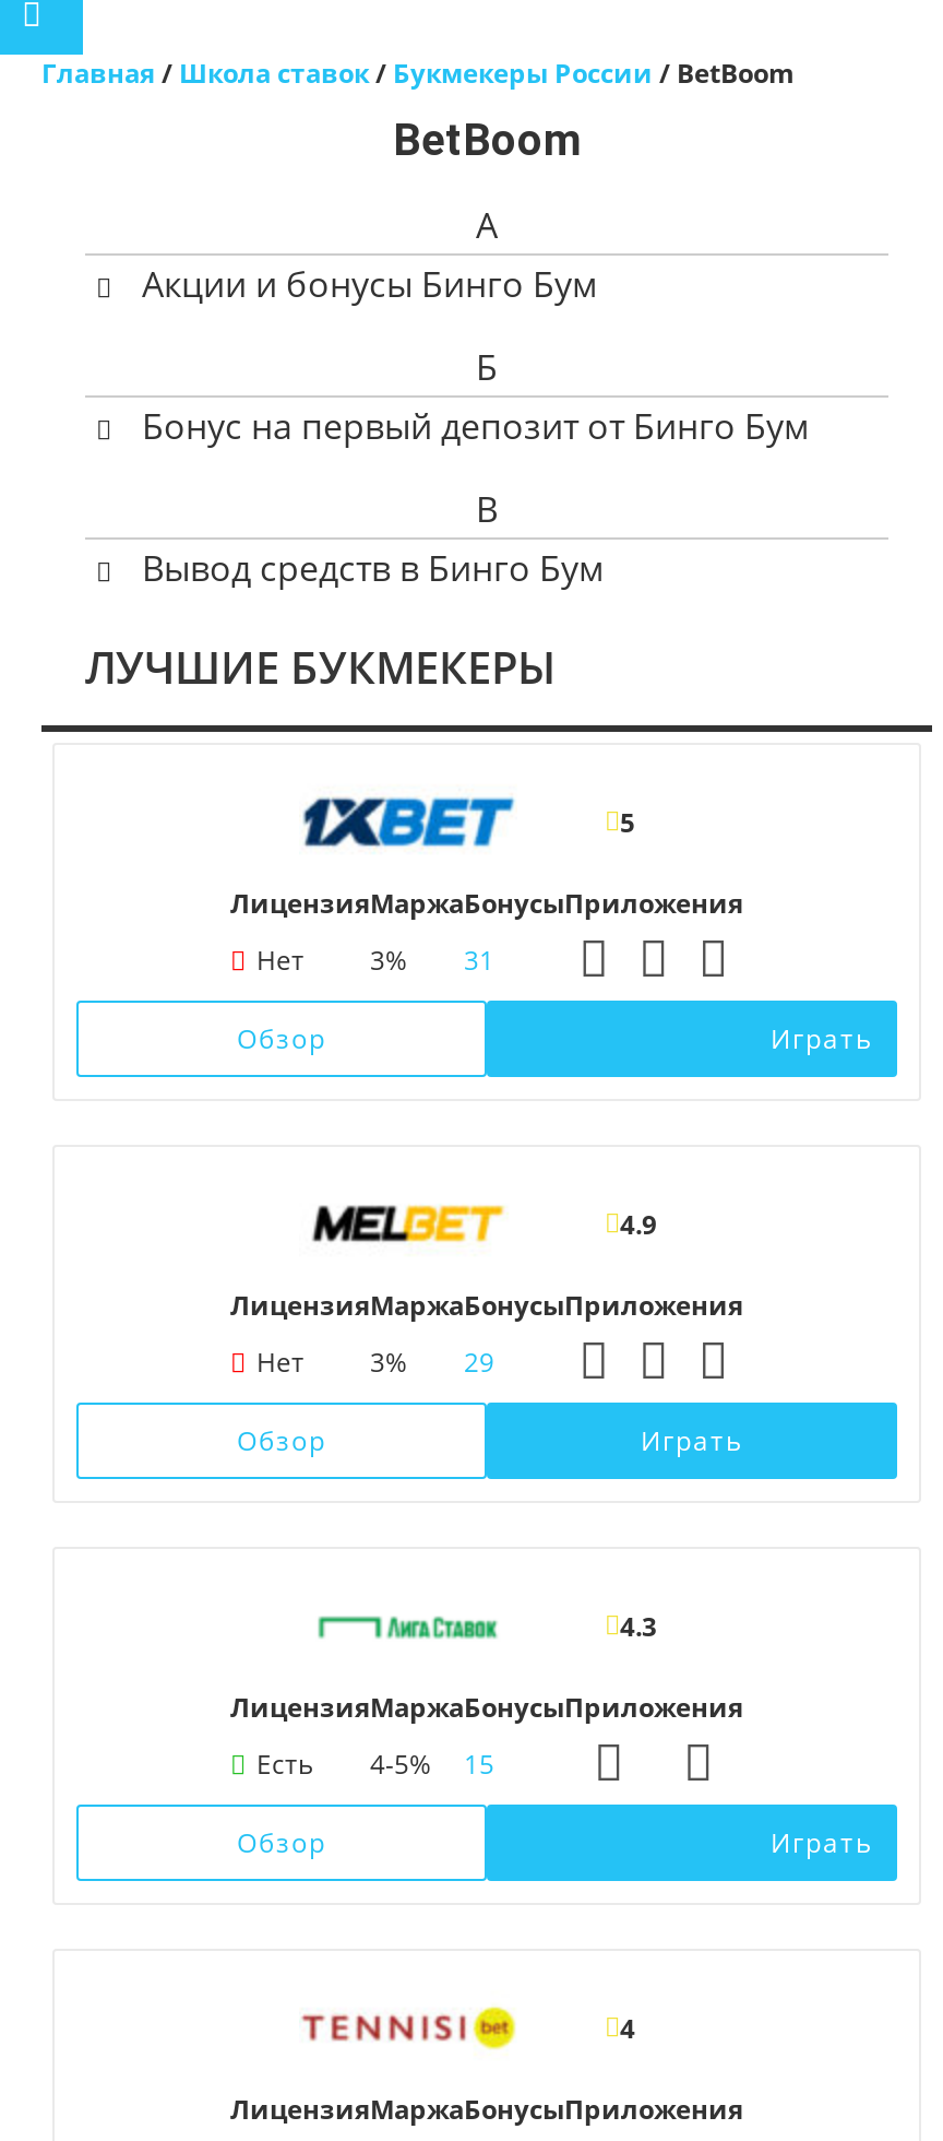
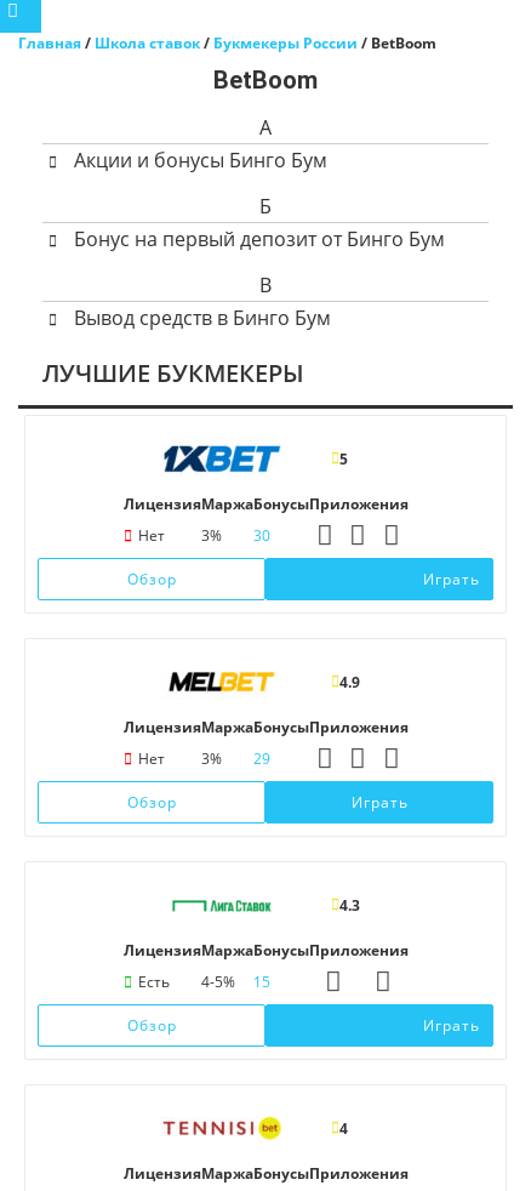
[256,942,494,979] Нет 3% 31 -> [138,525,270,546] Нет 3% 30

